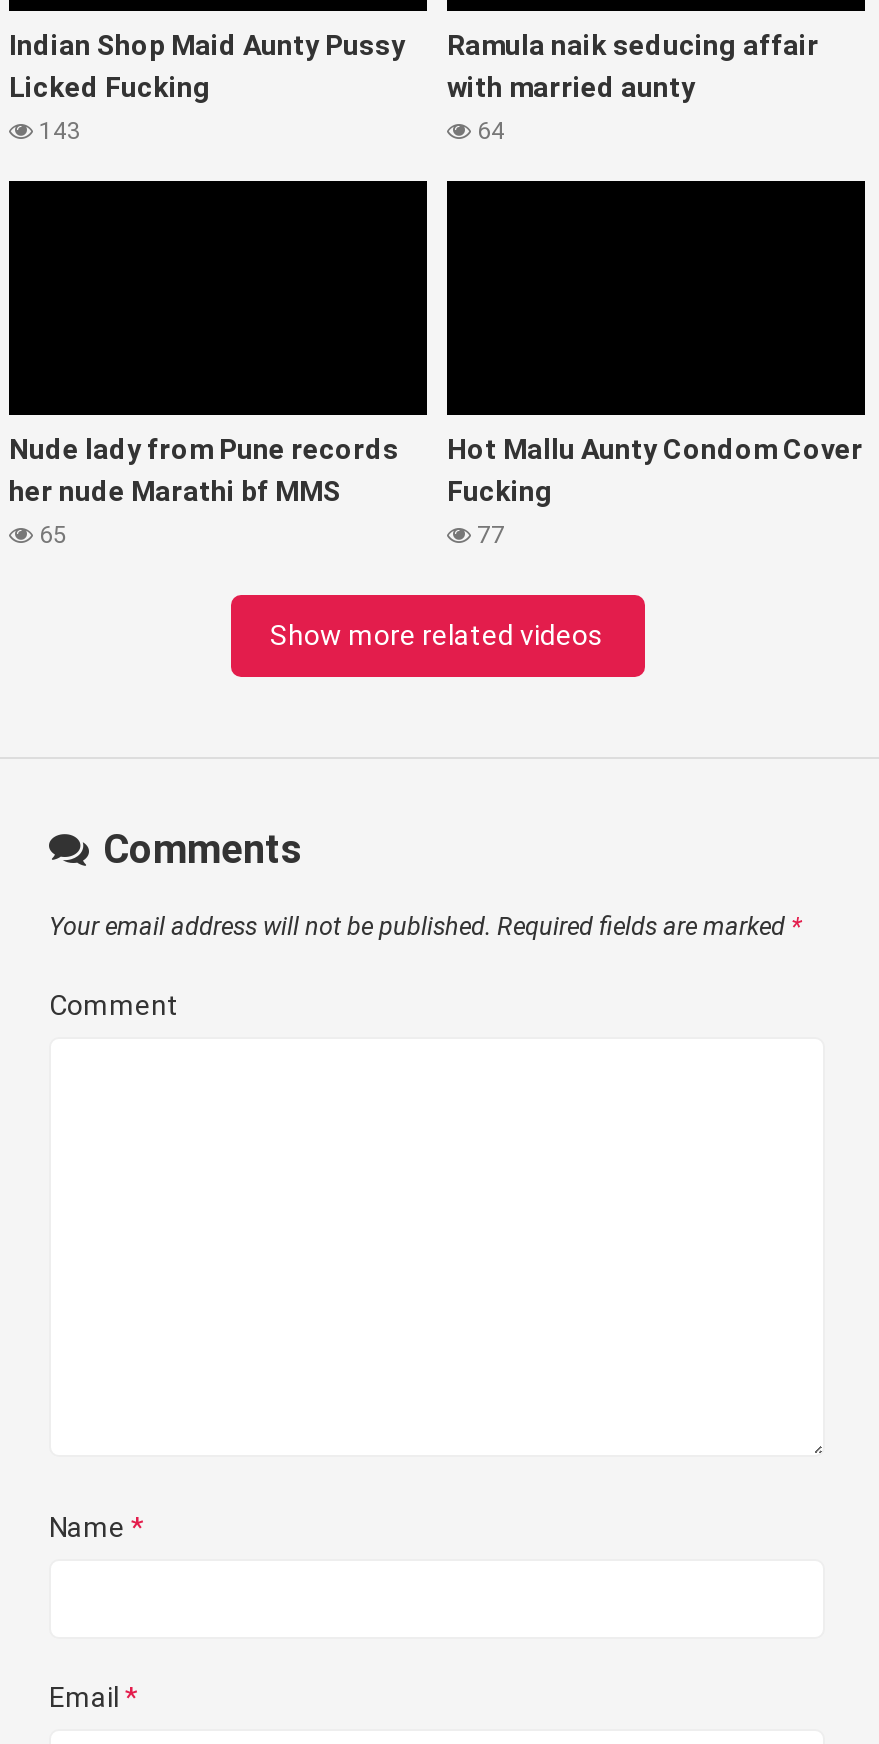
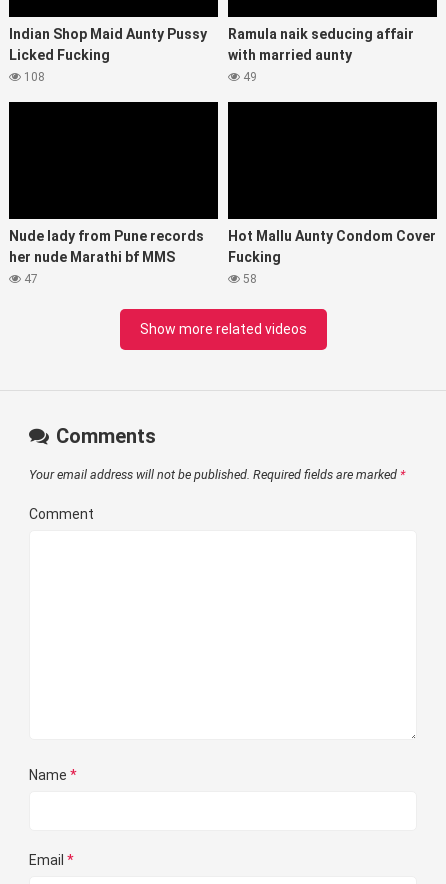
[33,117,81,145] 143 -> [21,70,45,84] 108
[471,117,505,145] 64 -> [240,70,257,84] 49
[33,521,67,549] 65 -> [21,272,38,286] 47
[471,521,505,549] 77 -> [240,272,257,286] 58

